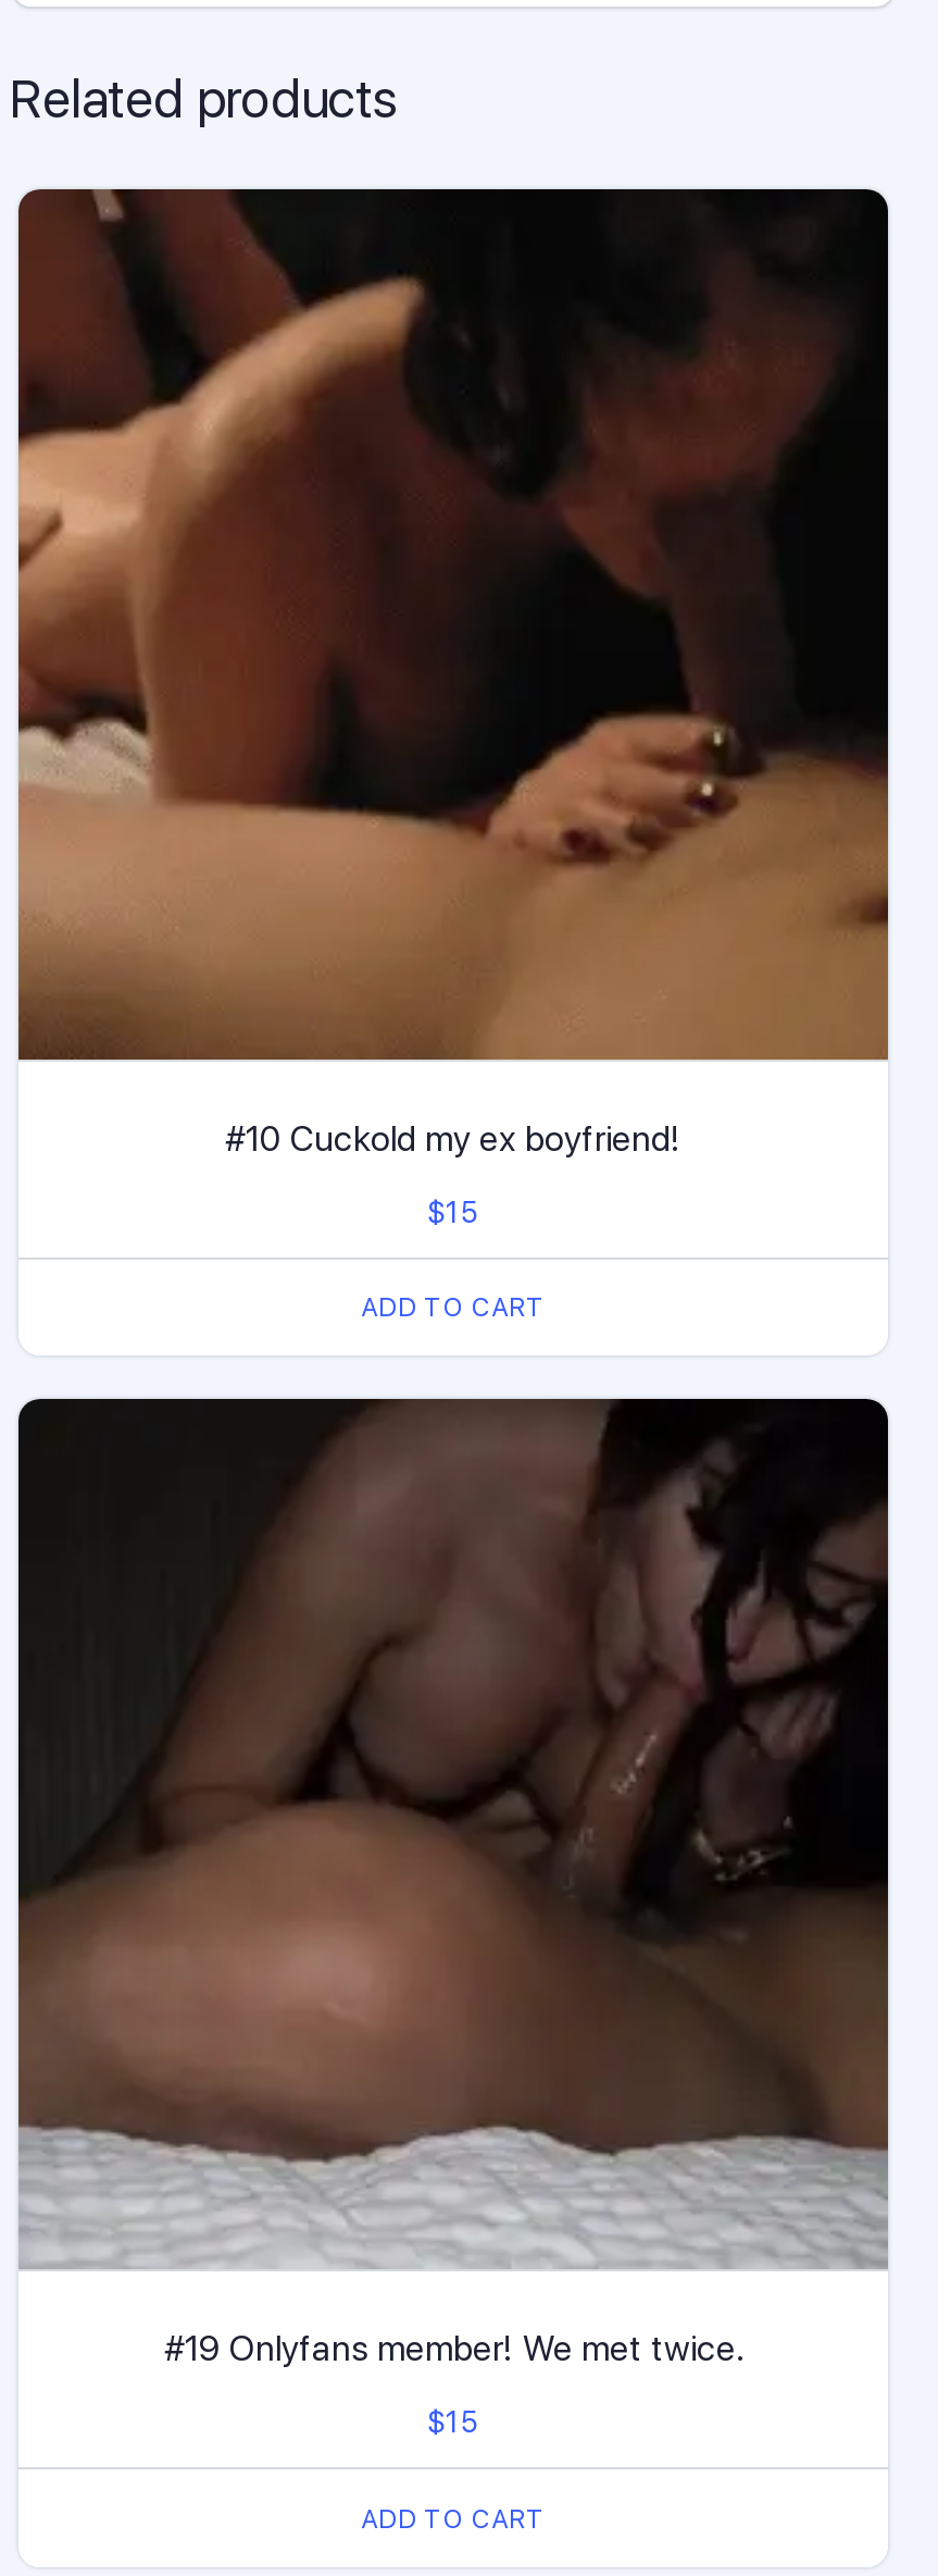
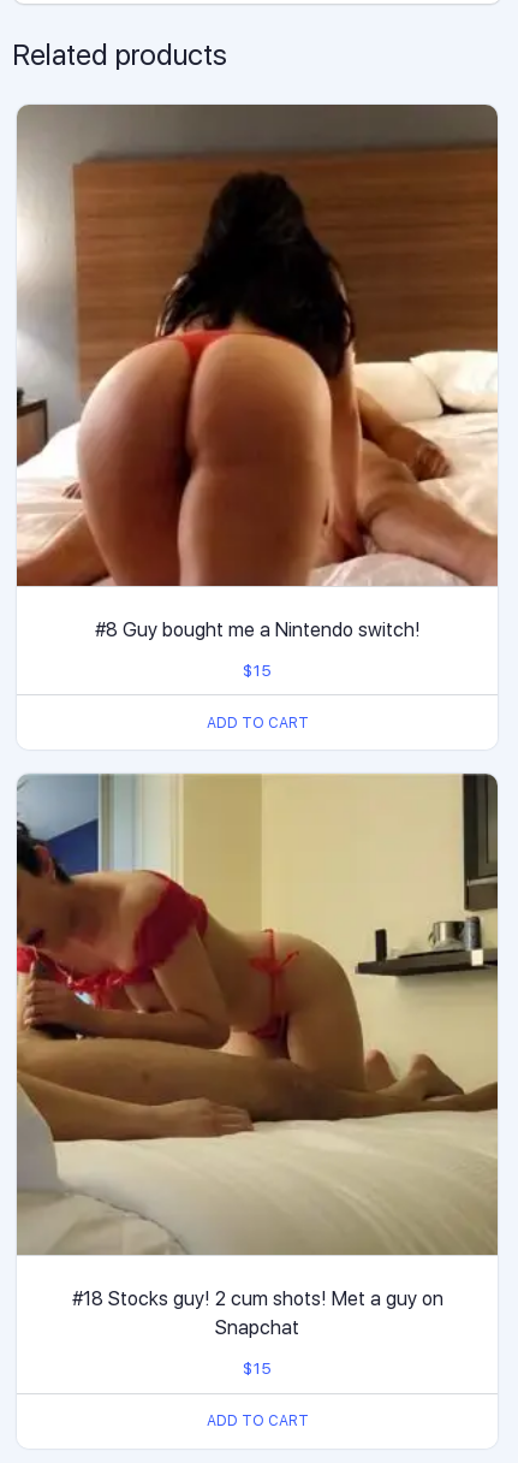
[16,187,890,1159] [image] | #10 Cuckold my ex boyfriend! -> [17,103,499,641] [image] | #8 Guy bought me a Nintendo switch!
[16,1397,890,2370] [image] | #19 Onlyfans member! We met twice. -> [16,772,499,1339] [image] | #18 Stocks guy! 2 cum shots! Met a guy on | Snapchat

